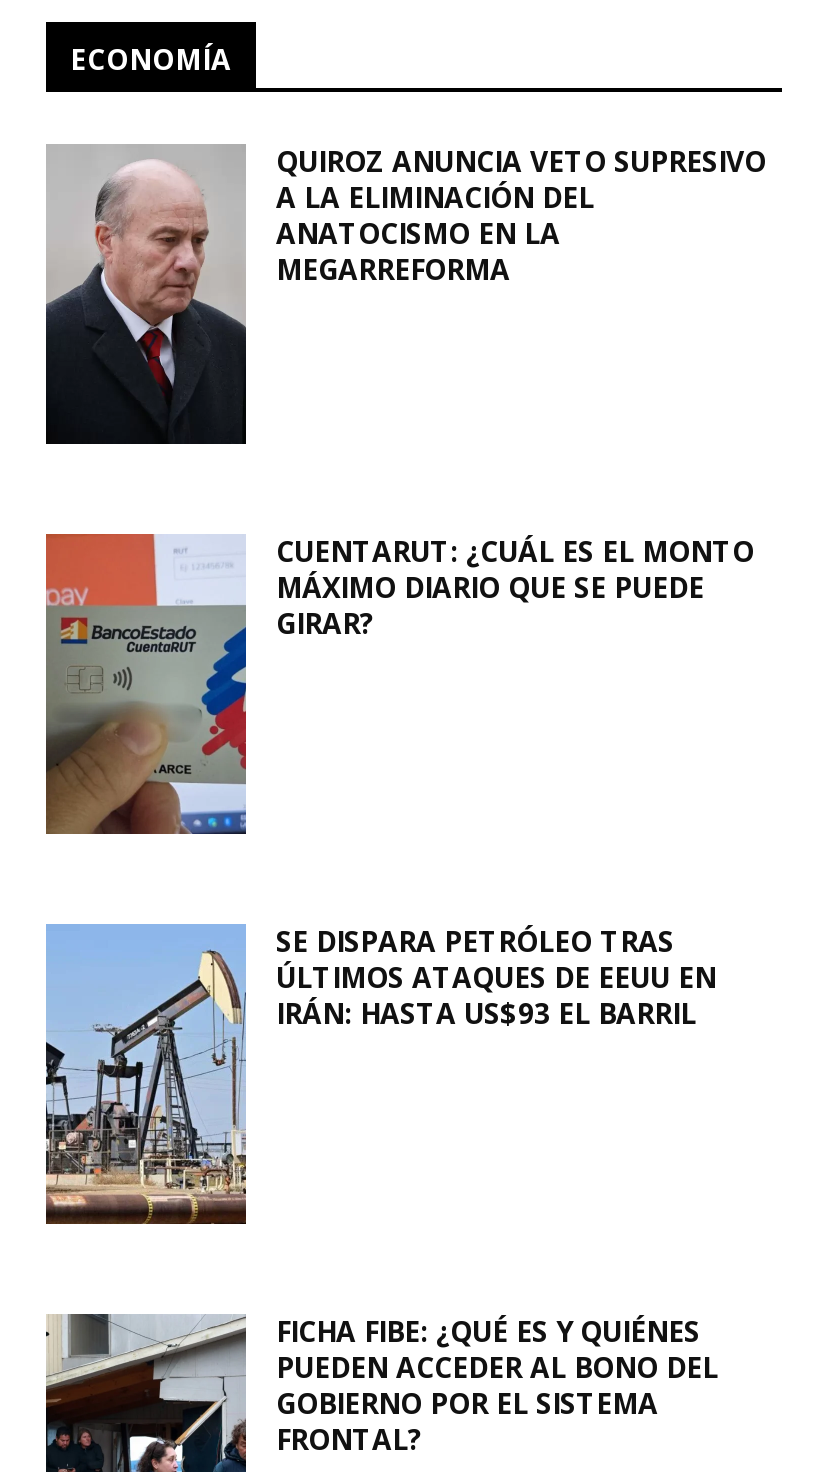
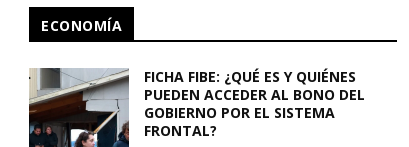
[46,142,766,446] [image] | QUIROZ ANUNCIA VETO SUPRESIVO | A LA ELIMINACIÓN DEL | ANATOCISMO EN LA | MEGARREFORMA -> none
[44,532,754,836] [image] | CUENTARUT: ¿CUÁL ES EL MONTO | MÁXIMO DIARIO QUE SE PUEDE | GIRAR? -> none
[44,922,716,1262] [image] | SE DISPARA PETRÓLEO TRAS | ÚLTIMOS ATAQUES DE EEUU EN | IRÁN: HASTA US$93 EL BARRIL -> none

